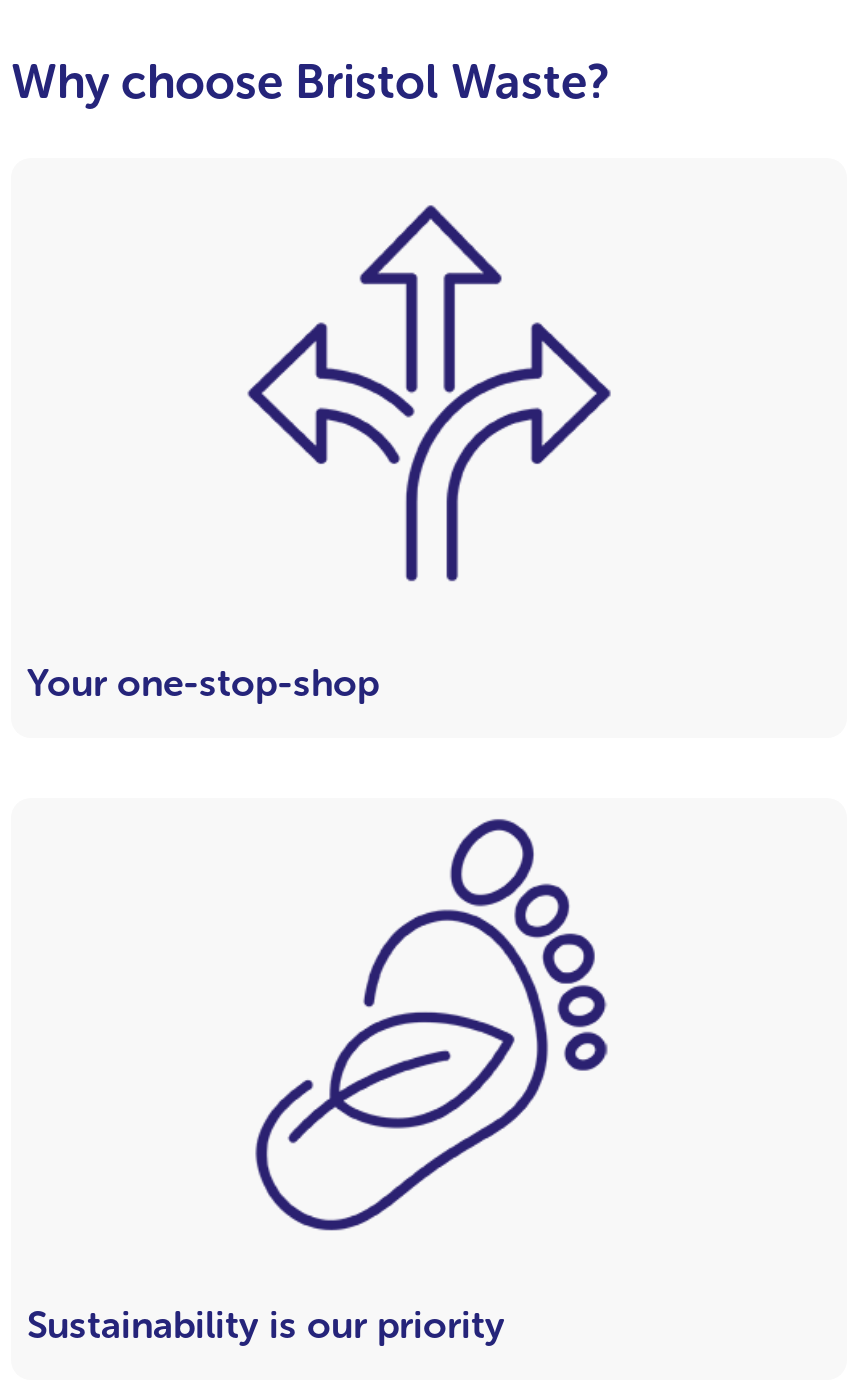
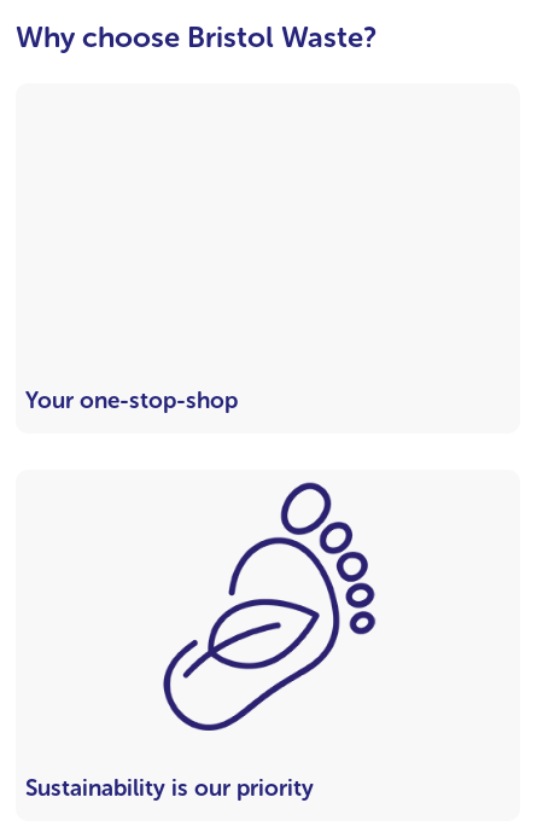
[247,204,613,584] [image] -> none

